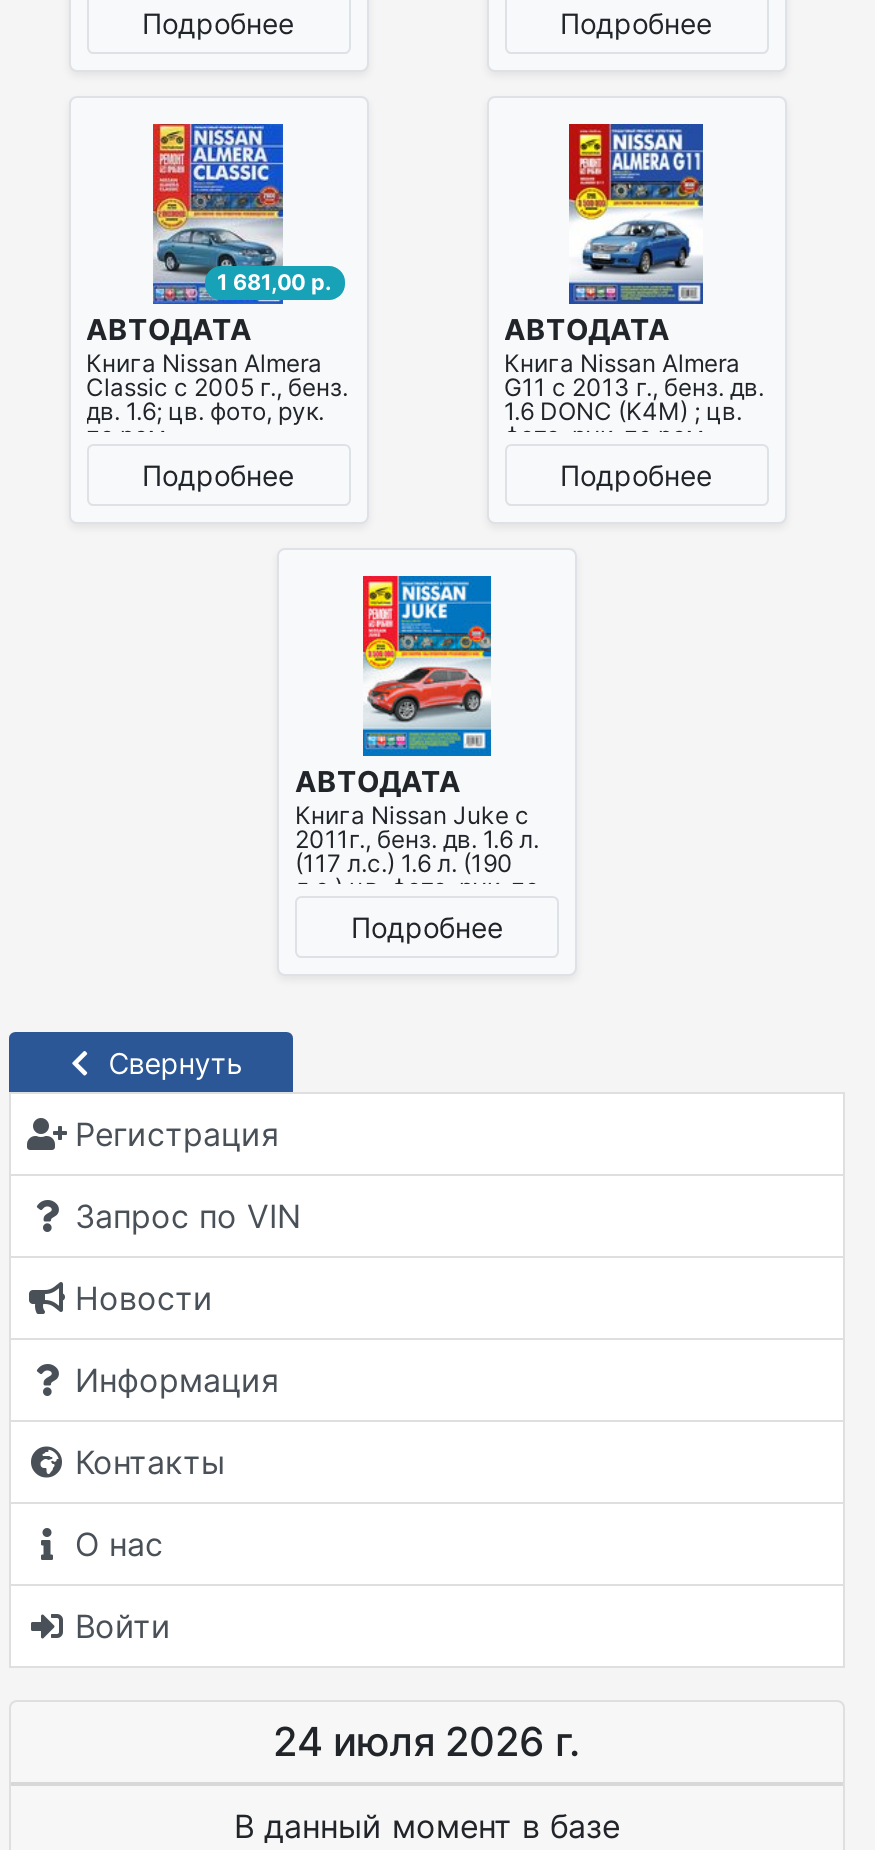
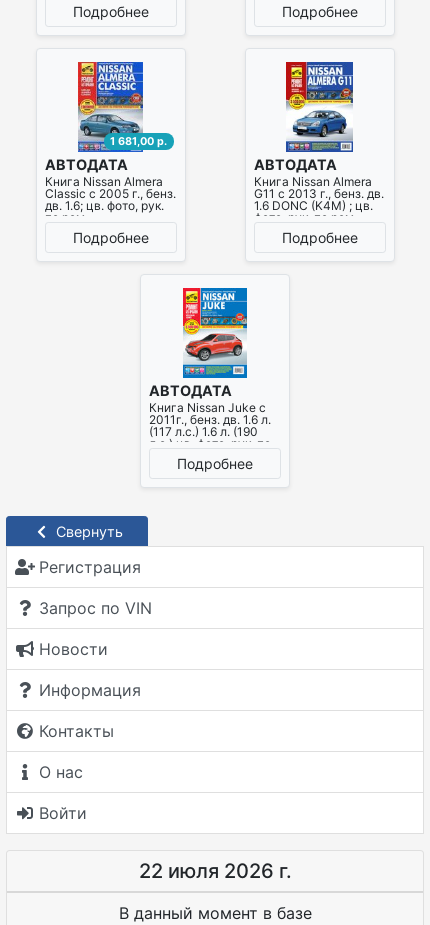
[273,1718,581,1766] 24 июля 2026 г. -> [138,859,291,883] 22 июля 2026 г.

